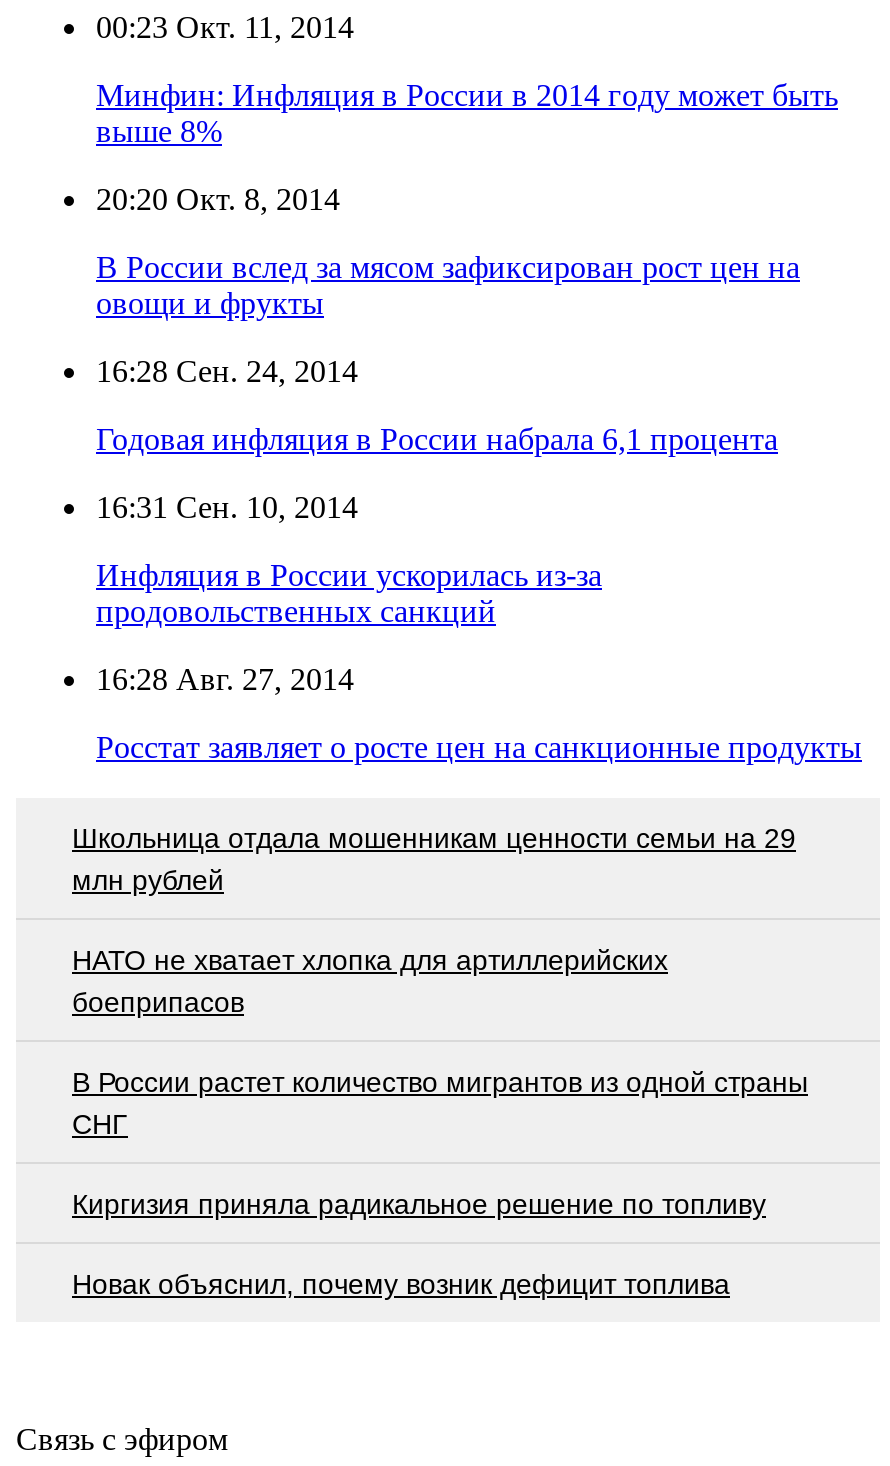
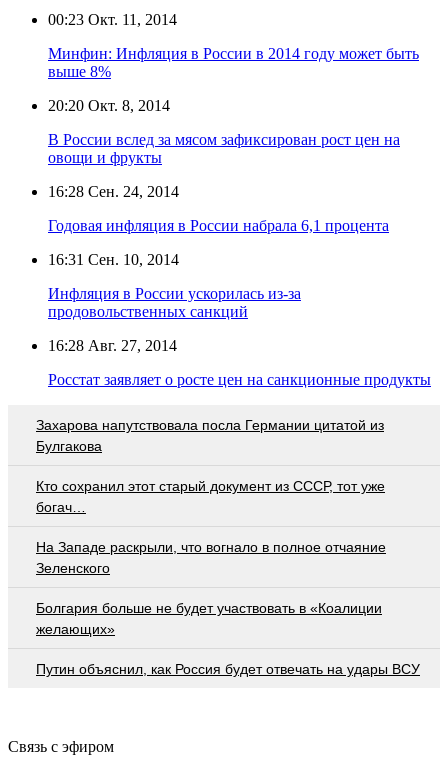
[72,822,796,896] Школьница отдала мошенникам ценности семьи на 29 | млн рублей -> [36,417,384,454] Захарова напутствовала посла Германии цитатой из | Булгакова
[72,944,668,1018] НАТО не хватает хлопка для артиллерийских | боеприпасов -> [36,478,385,515] Кто сохранил этот старый документ из СССР, тот уже | богач…
[72,1066,808,1140] В России растет количество мигрантов из одной страны | СНГ -> [36,539,386,576] На Западе раскрыли, что вогнало в полное отчаяние | Зеленского
[72,1188,766,1220] Киргизия приняла радикальное решение по топливу -> [36,600,382,637] Болгария больше не будет участвовать в «Коалиции | желающих»
[72,1268,730,1300] Новак объяснил, почему возник дефицит топлива -> [36,661,420,677] Путин объяснил, как Россия будет отвечать на удары ВСУ

